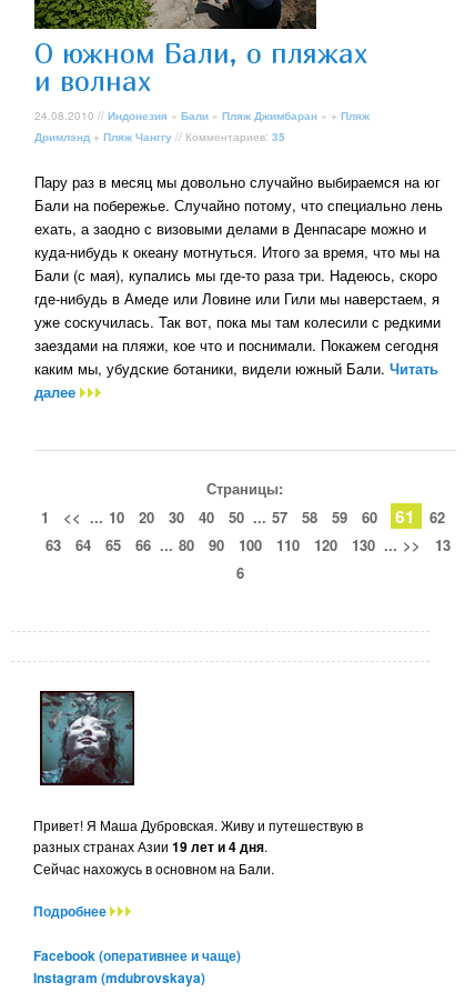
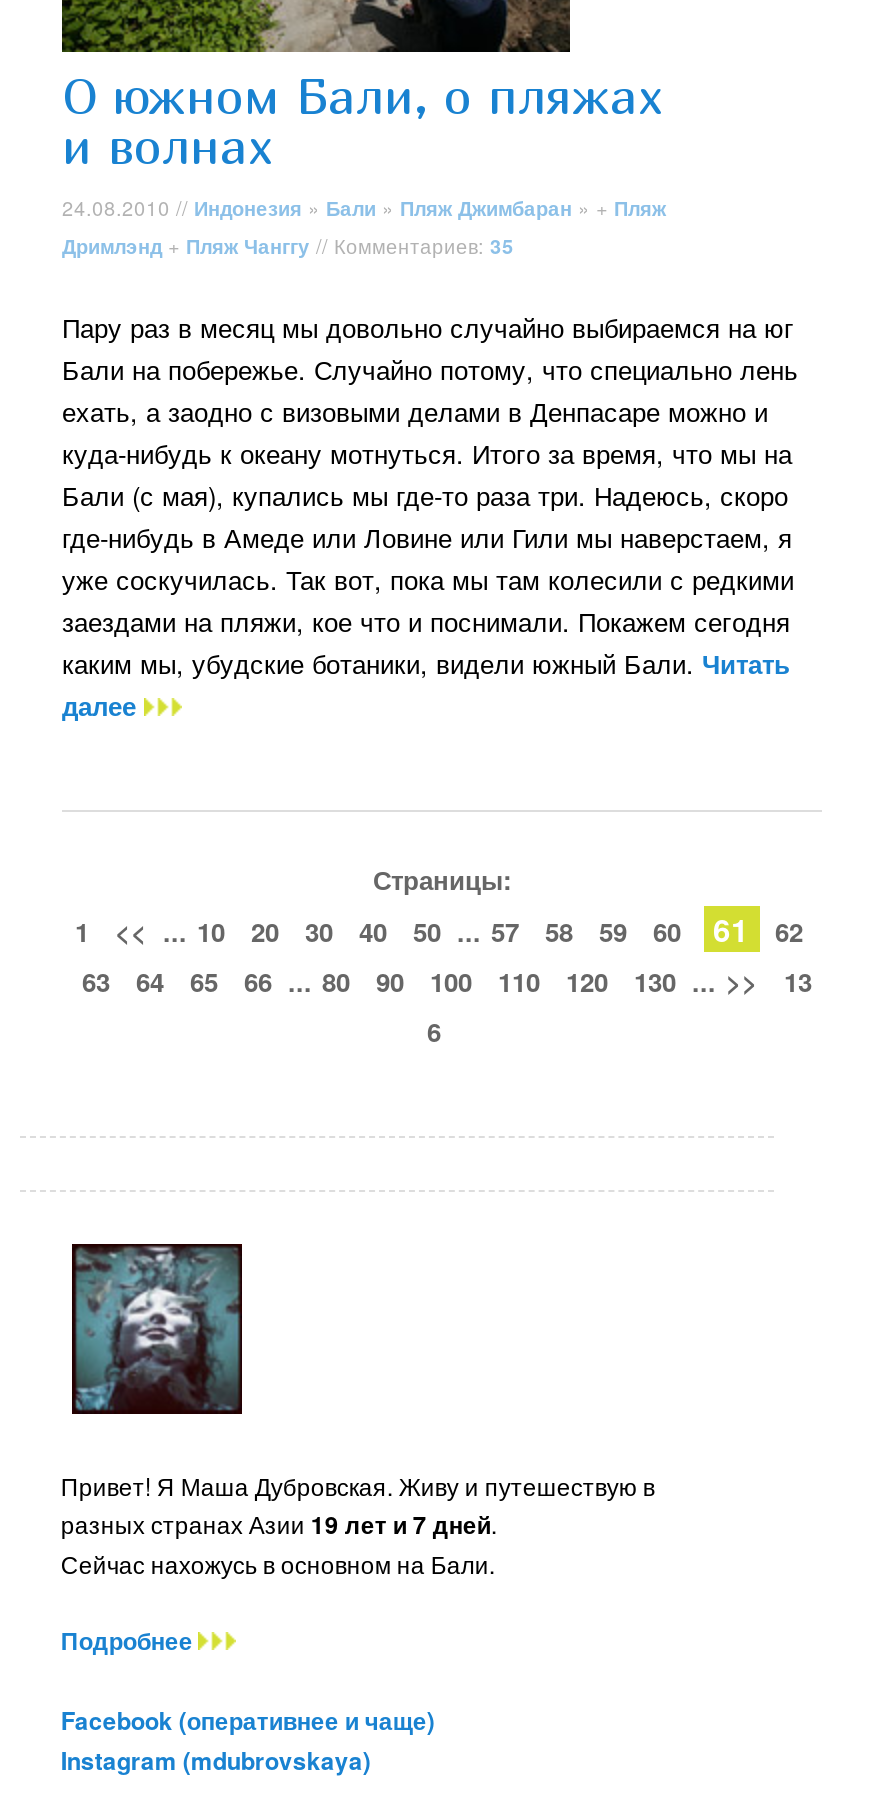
[34,836,268,856] разных странах Азии 19 лет и 4 дня. -> [61,1506,497,1542] разных странах Азии 19 лет и 7 дней.

